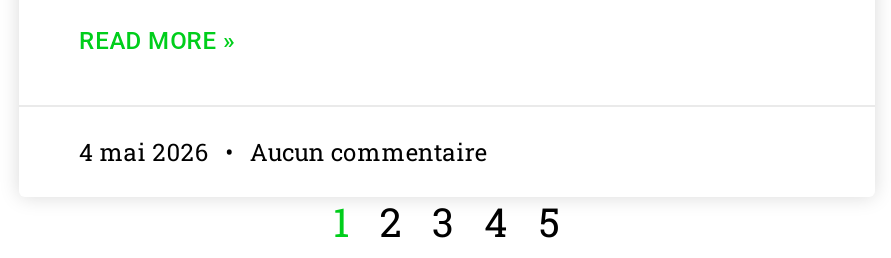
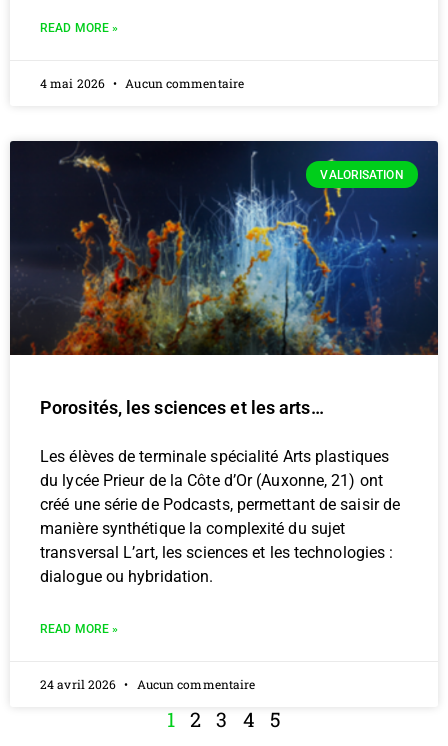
none -> [9,140,439,356] [image] | VALORISATION
none -> [40,397,400,692] Porosités, les sciences et les arts… | Les élèves de terminale spécialité Arts plastiques | du lycée Prieur de la Côte d’Or (Auxonne, 21) ont | créé une série de Podcasts, permettant de saisir de | manière synthétique la complexité du sujet | transversal L’art, les sciences et les technologies : | dialogue ou hybridation. | READ MORE » | 24 avril 2026 | Aucun commentaire

